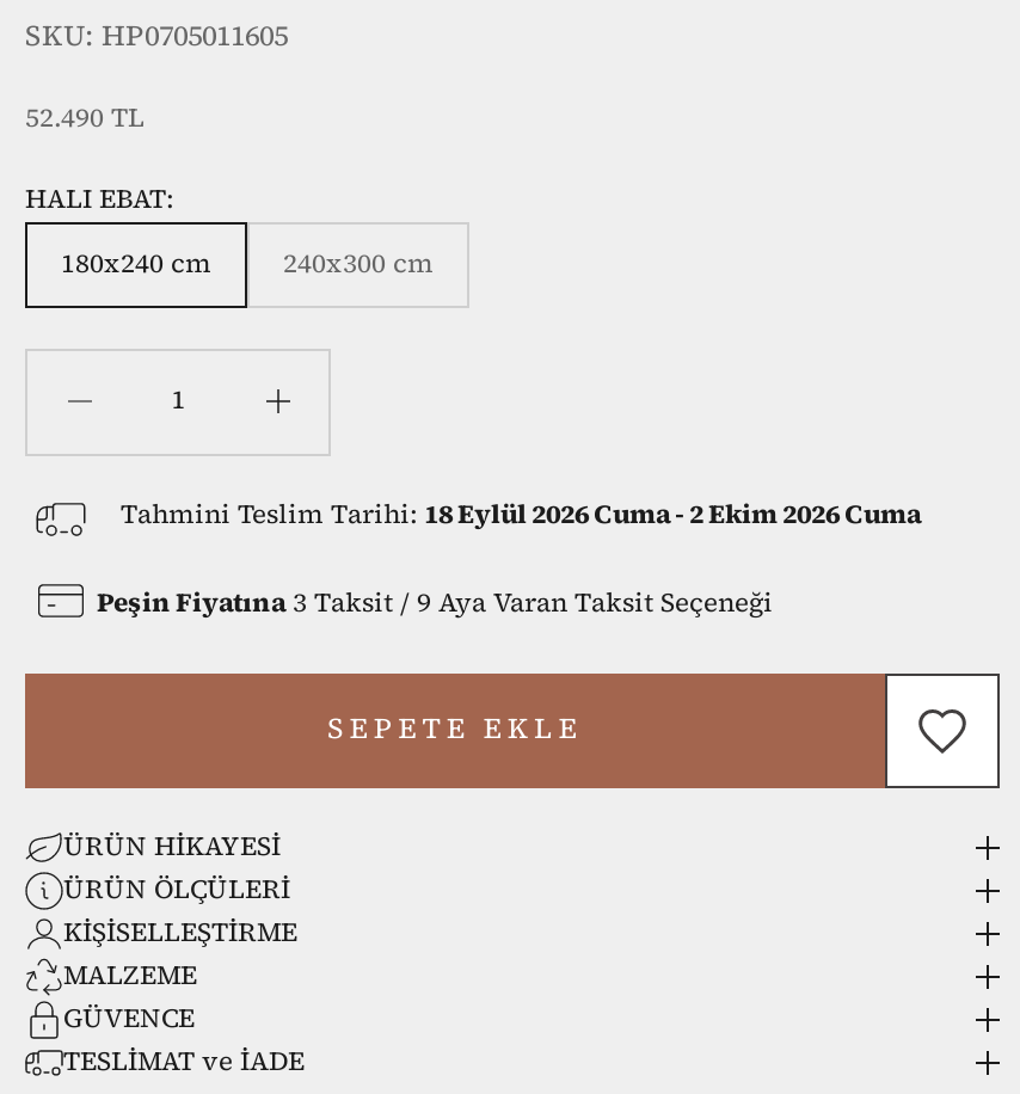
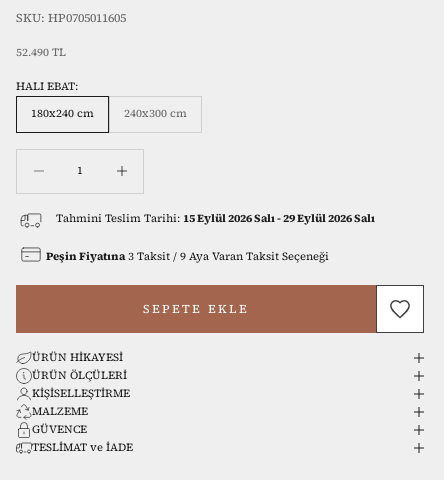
[121,496,921,531] Tahmini Teslim Tarihi: 18 Eylül 2026 Cuma- 2 Ekim 2026 Cuma -> [56,211,375,226] Tahmini Teslim Tarihi: 15 Eylül 2026 Salı- 29 Eylül 2026 Salı

